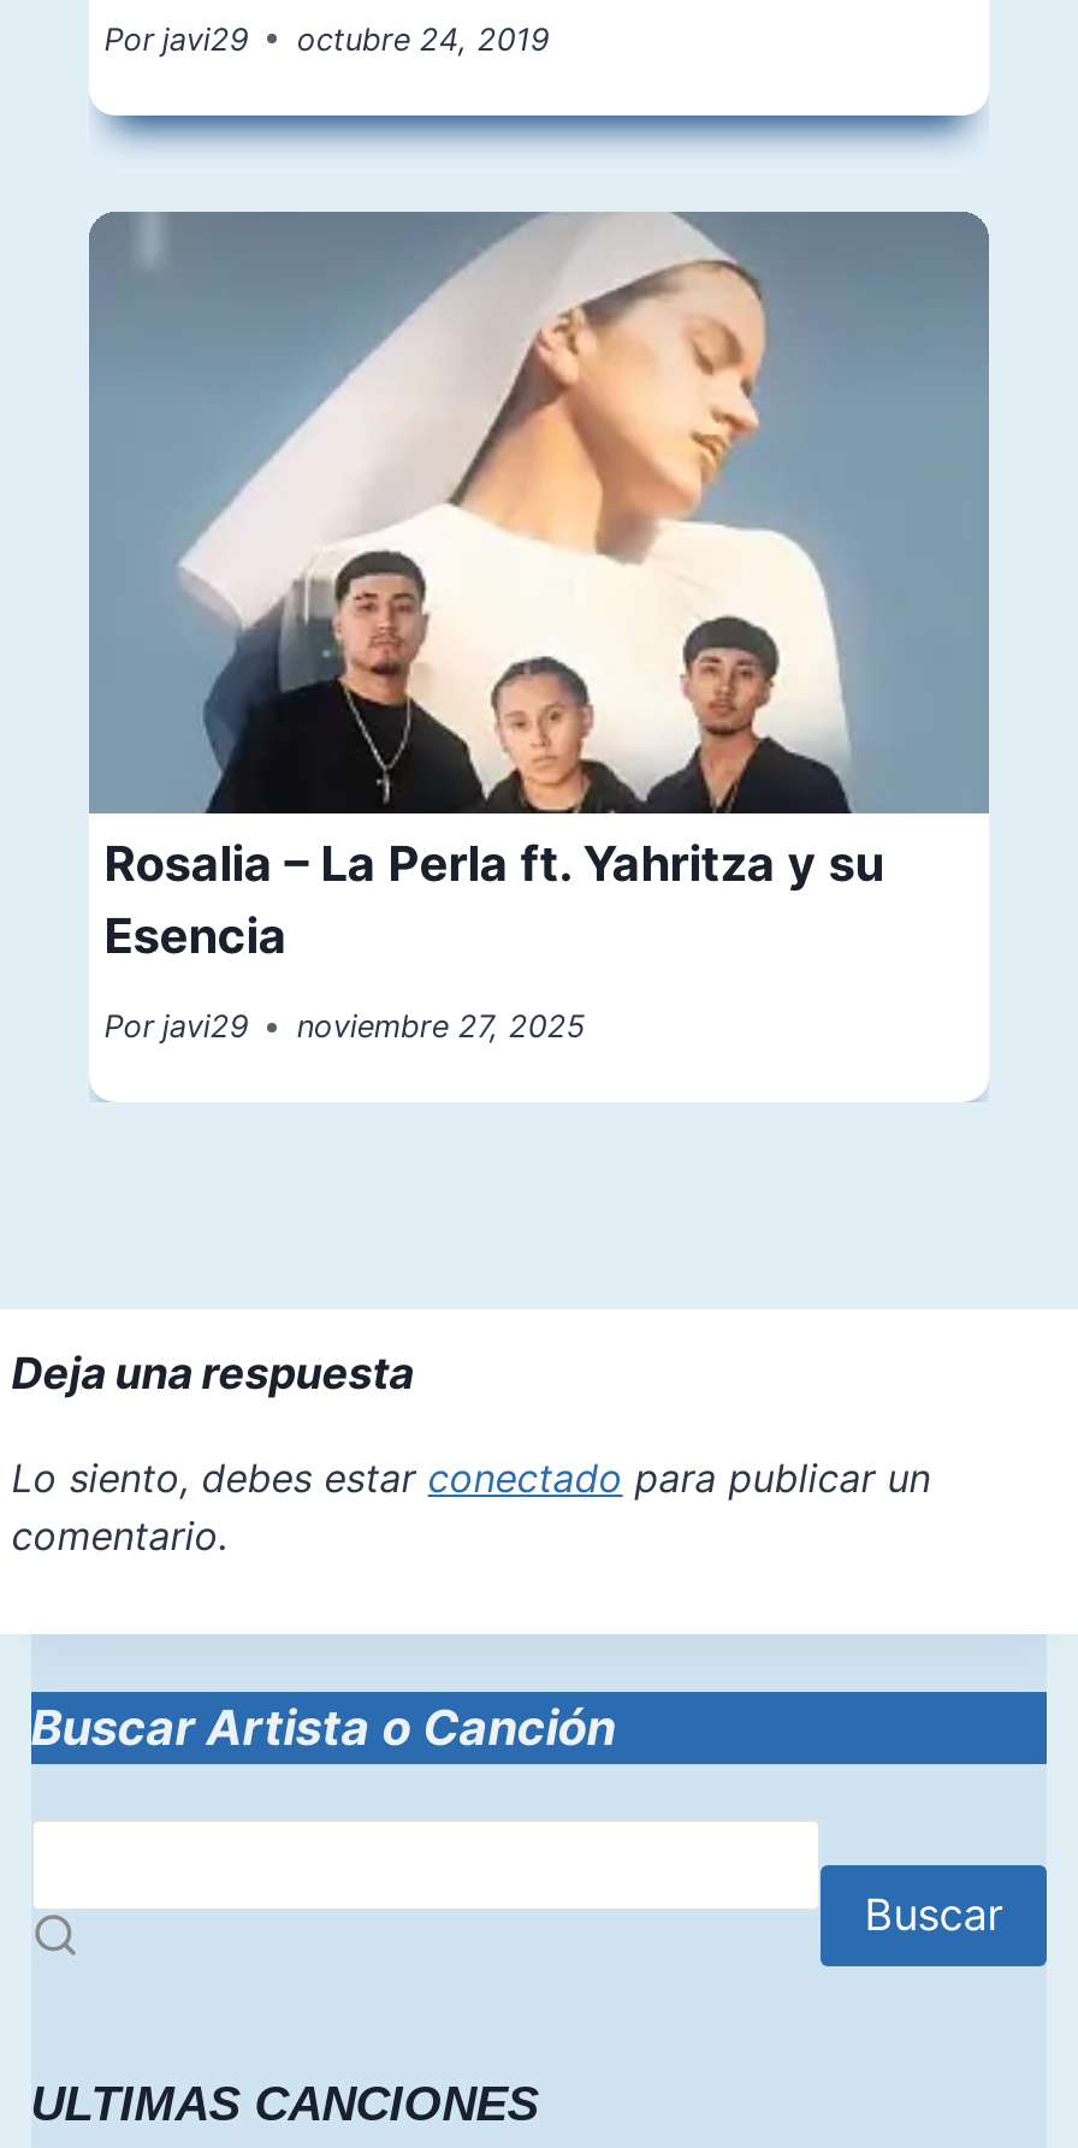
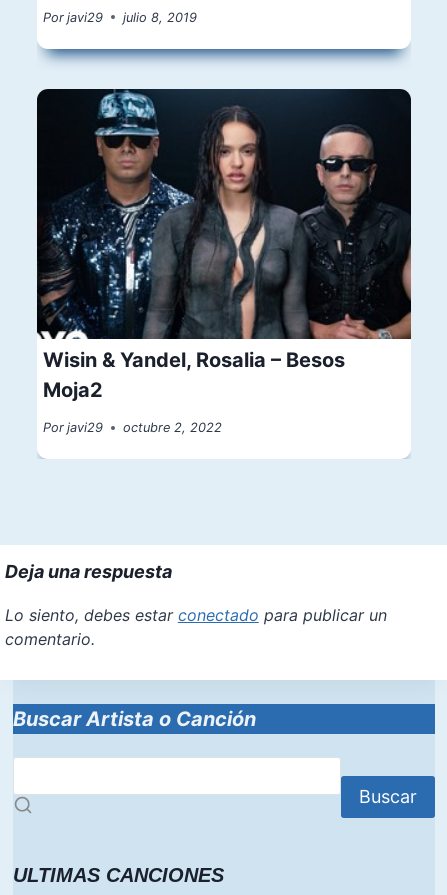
[104,21,550,58] Por javi29 octubre 24, 2019 -> [43,10,197,25] Por javi29 julio 8, 2019
[87,212,989,966] [image] | Rosalia – La Perla ft. Yahritza y su | Esencia -> [37,88,412,402] [image] | Wisin & Yandel, Rosalia – Besos | Moja2
[104,1009,586,1045] Por javi29 noviembre 27, 2025 -> [43,420,222,435] Por javi29 octubre 2, 2022

